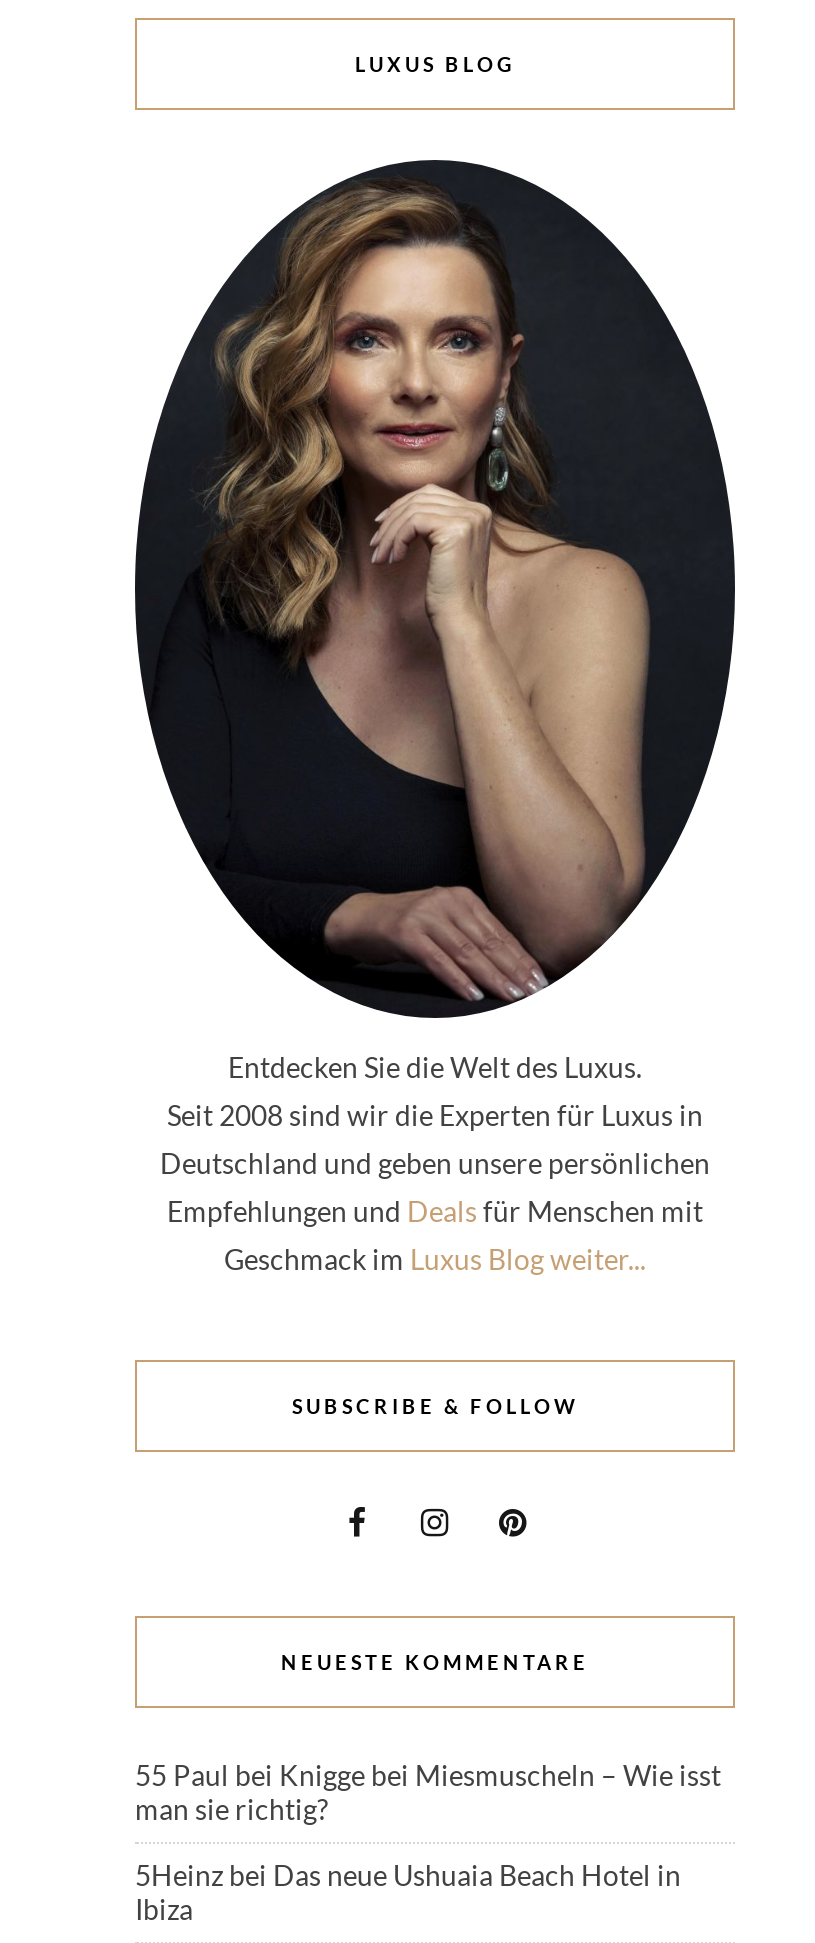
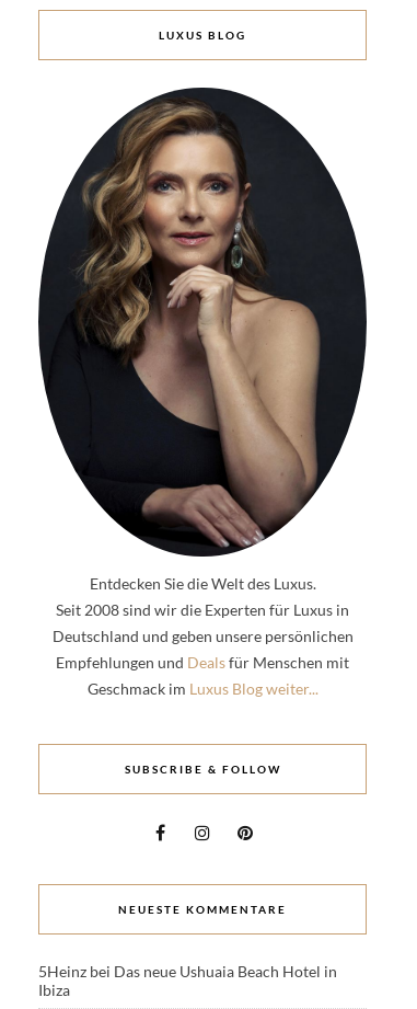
[135,1758,721,1826] 55 Paul bei Knigge bei Miesmuscheln – Wie isst | man sie richtig? -> none

